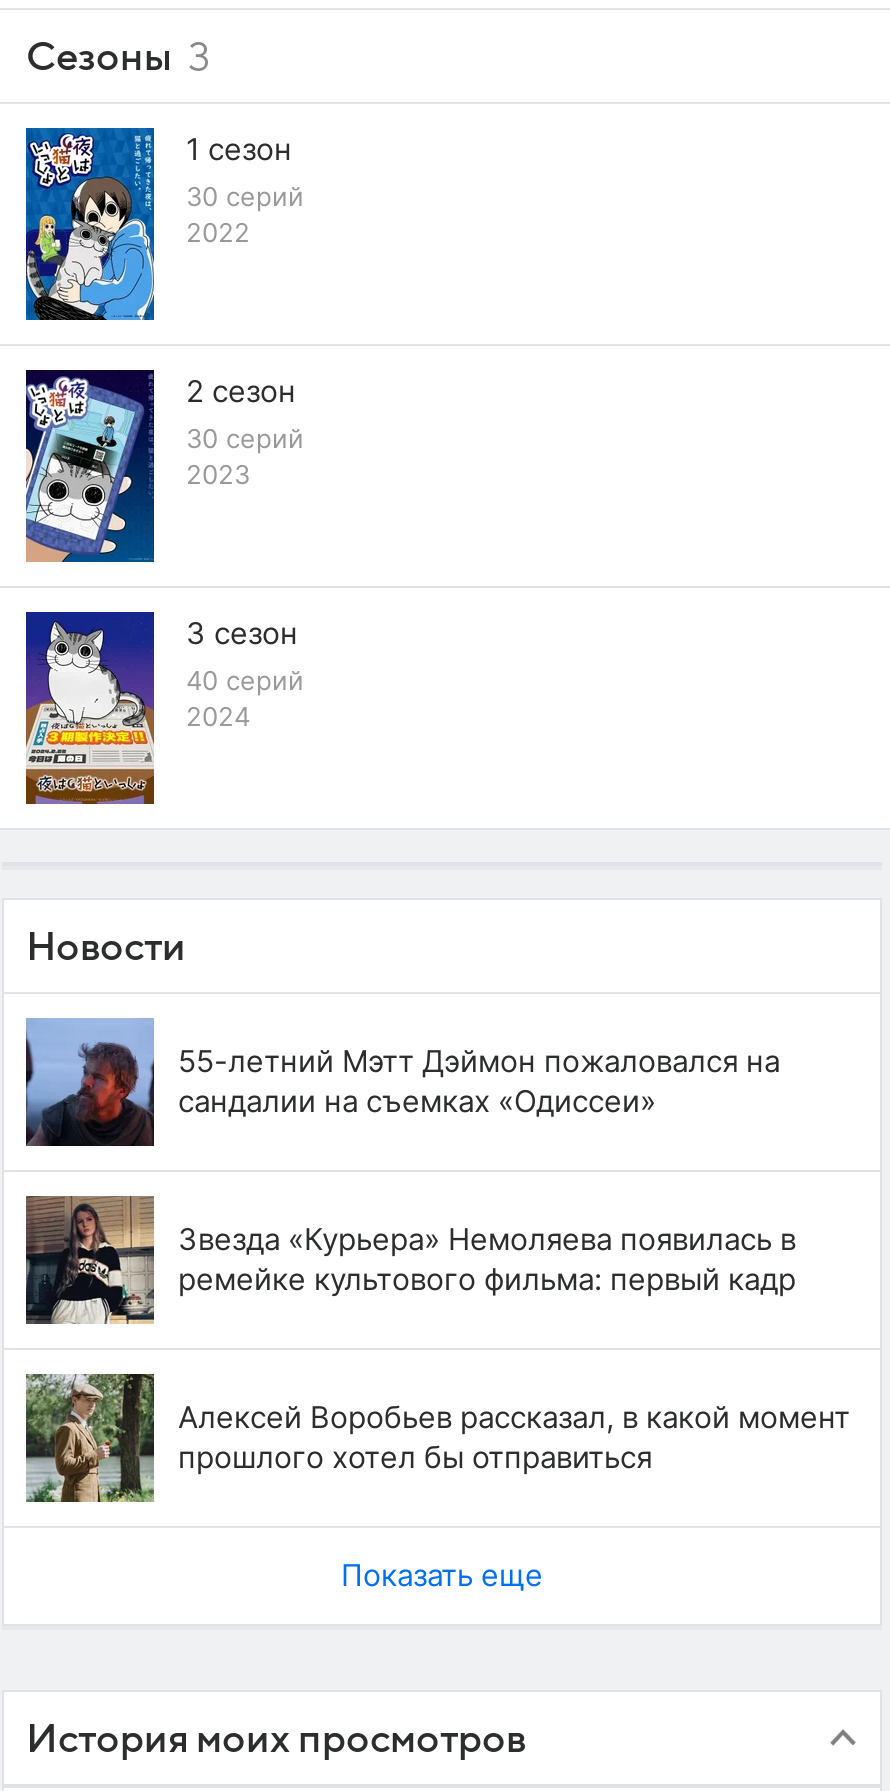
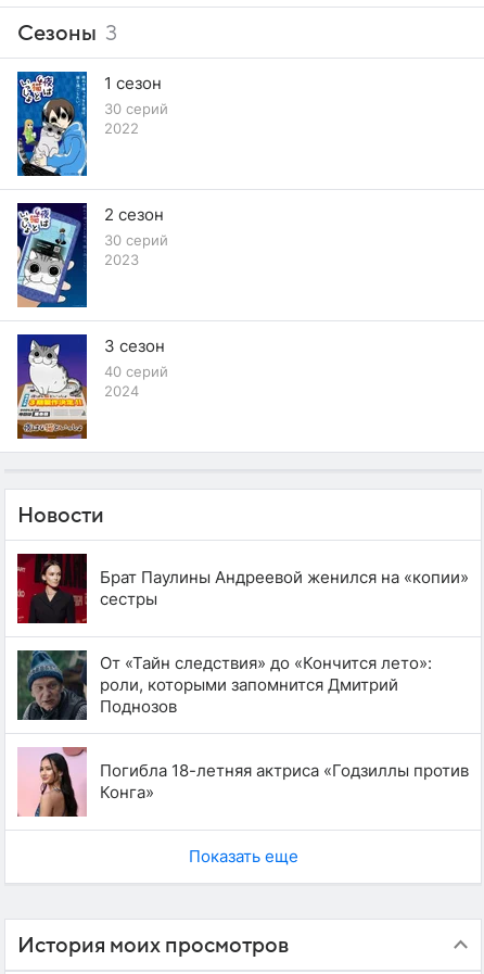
[24,1018,780,1148] [image] | 55-летний Мэтт Дэймон пожаловался на | сандалии на съемках «Одиссеи» -> [16,553,469,624] [image] | Брат Паулины Андреевой женился на «копии» | сестры
[26,1194,796,1324] [image] | Звезда «Курьера» Немоляева появилась в | ремейке культового фильма: первый кадр -> [17,649,432,721] [image] | От «Тайн следствия» до «Кончится лето»: | роли, которыми запомнится Дмитрий | Поднозов
[24,1372,850,1504] [image] | Алексей Воробьев рассказал, в какой момент | прошлого хотел бы отправиться -> [17,746,469,818] [image] | Погибла 18-летняя актриса «Годзиллы против | Конга»

